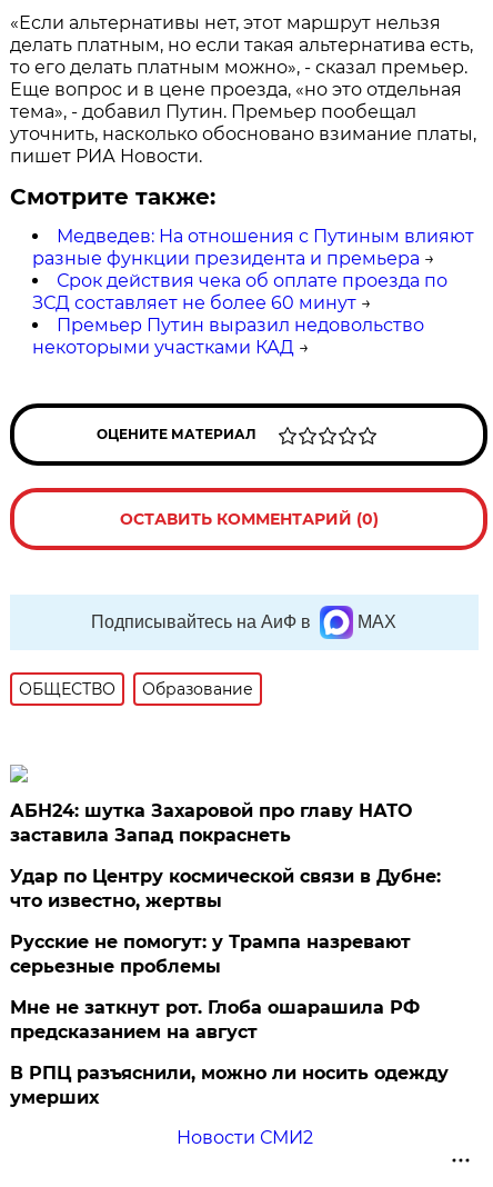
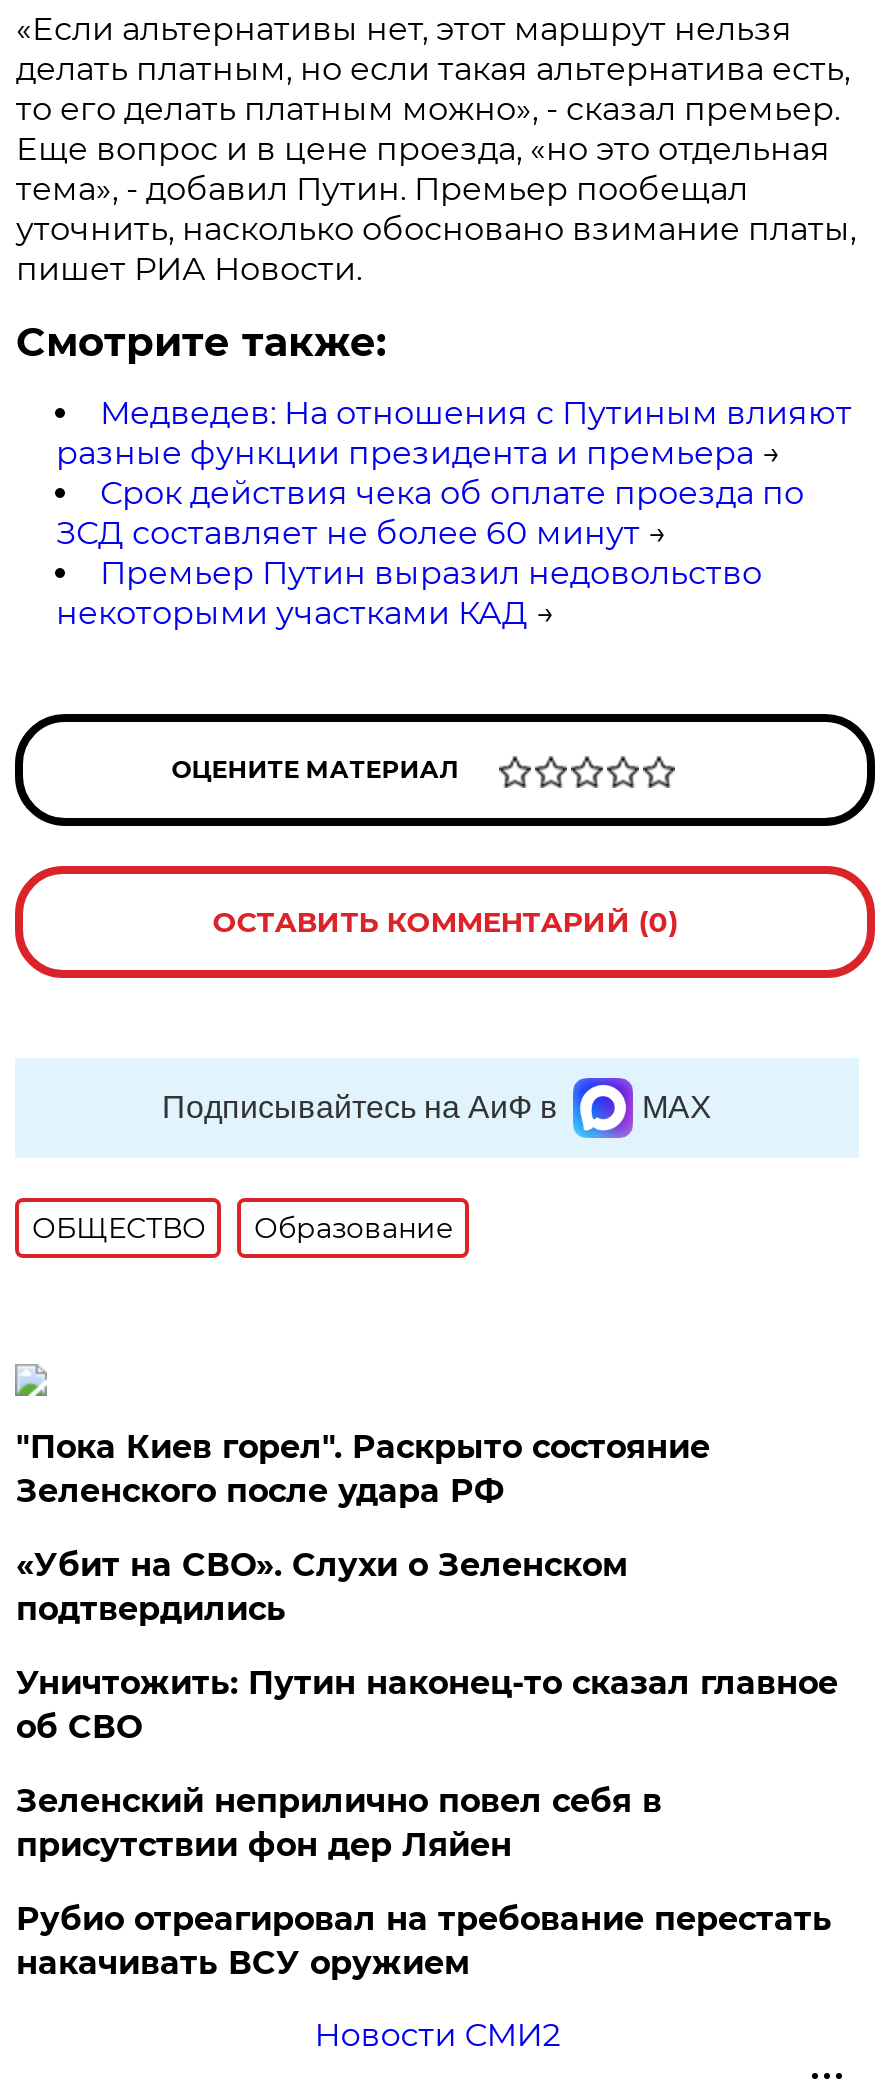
[10,800,412,846] АБН24: шутка Захаровой про главу НАТО | заставила Запад покраснеть -> [16,1428,710,1510] "Пока Киев горел". Раскрыто состояние | Зеленского после удара РФ
[10,866,441,911] Удар по Центру космической связи в Дубне: | что известно, жертвы -> [16,1546,628,1628] «Убит на СВО». Слухи о Зеленском | подтвердились
[10,931,411,977] Русские не помогут: у Трампа назревают | серьезные проблемы -> [16,1664,838,1746] Уничтожить: Путин наконец-то сказал главное | об СВО
[10,997,420,1043] Мне не заткнут рот. Глоба ошарашила РФ | предсказанием на август -> [16,1782,662,1864] Зеленский неприлично повел cебя в | присутствии фон дер Ляйен
[10,1063,449,1108] В РПЦ разъяснили, можно ли носить одежду | умерших -> [16,1900,832,1982] Рубио отреагировал на требование перестать | накачивать ВСУ оружием

